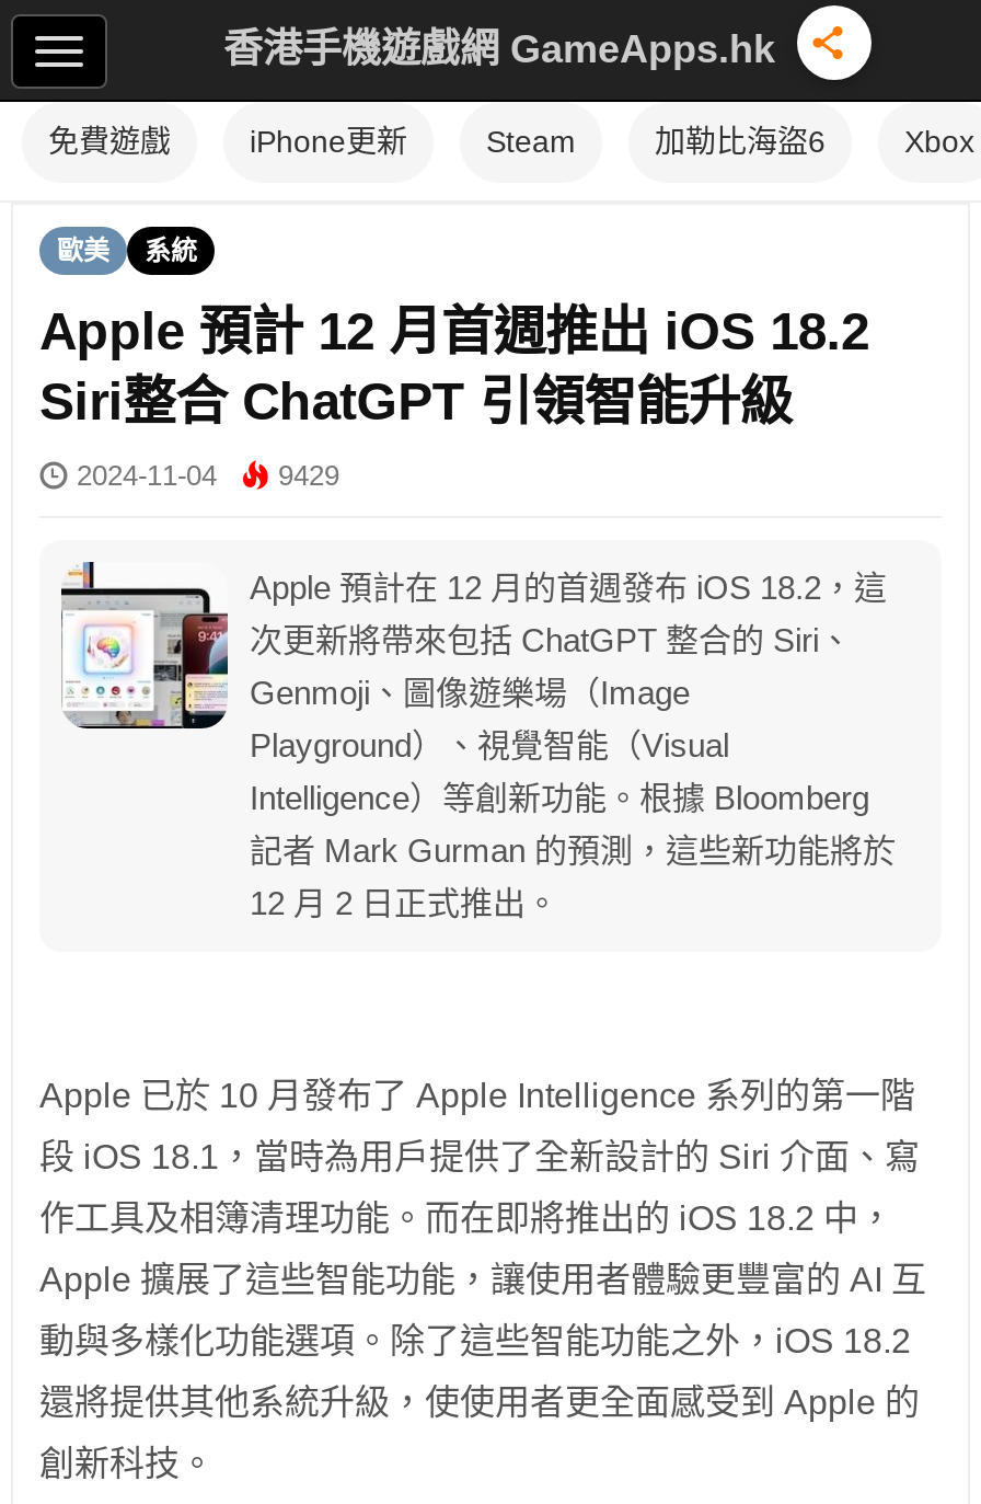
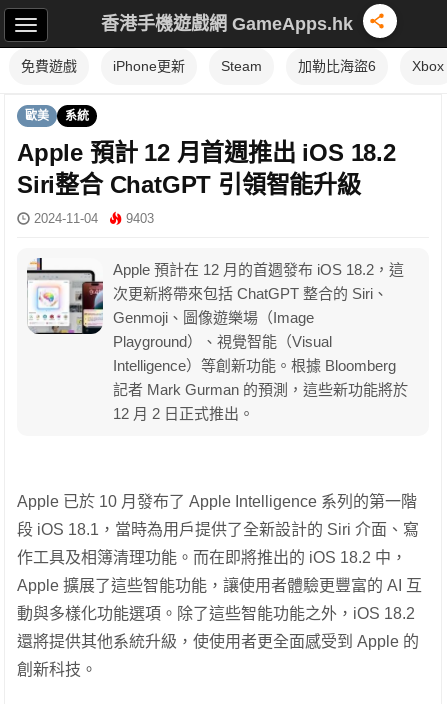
[77,459,339,492] 2024-11-04 9429 -> [34,211,154,226] 2024-11-04 9403

